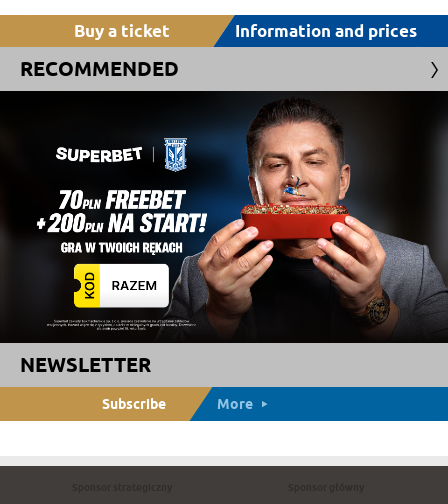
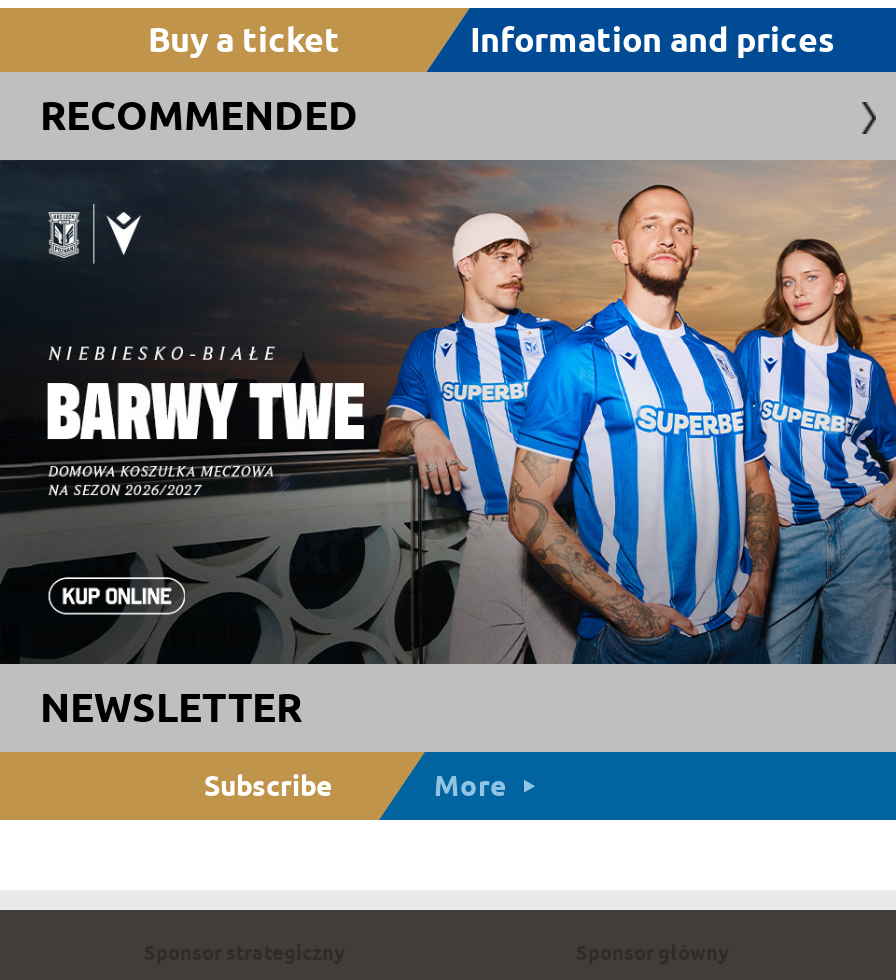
[3,90,445,344] [image] -> [6,160,890,666] [image]

